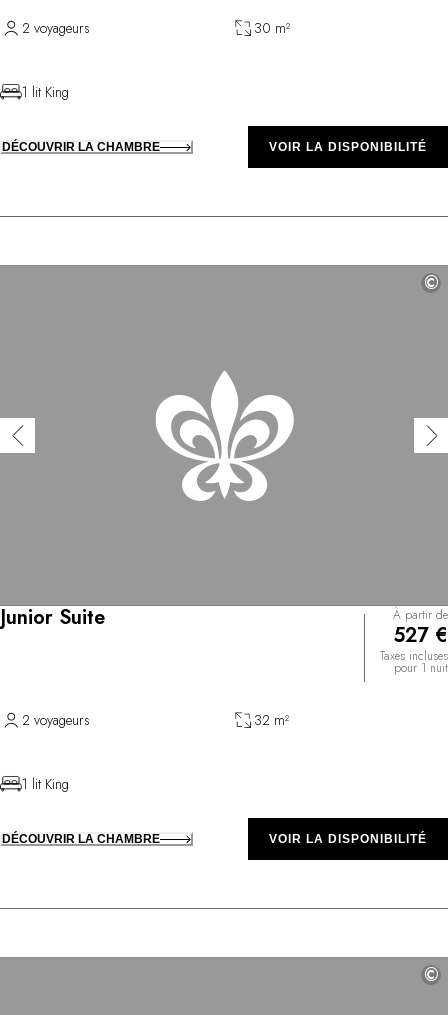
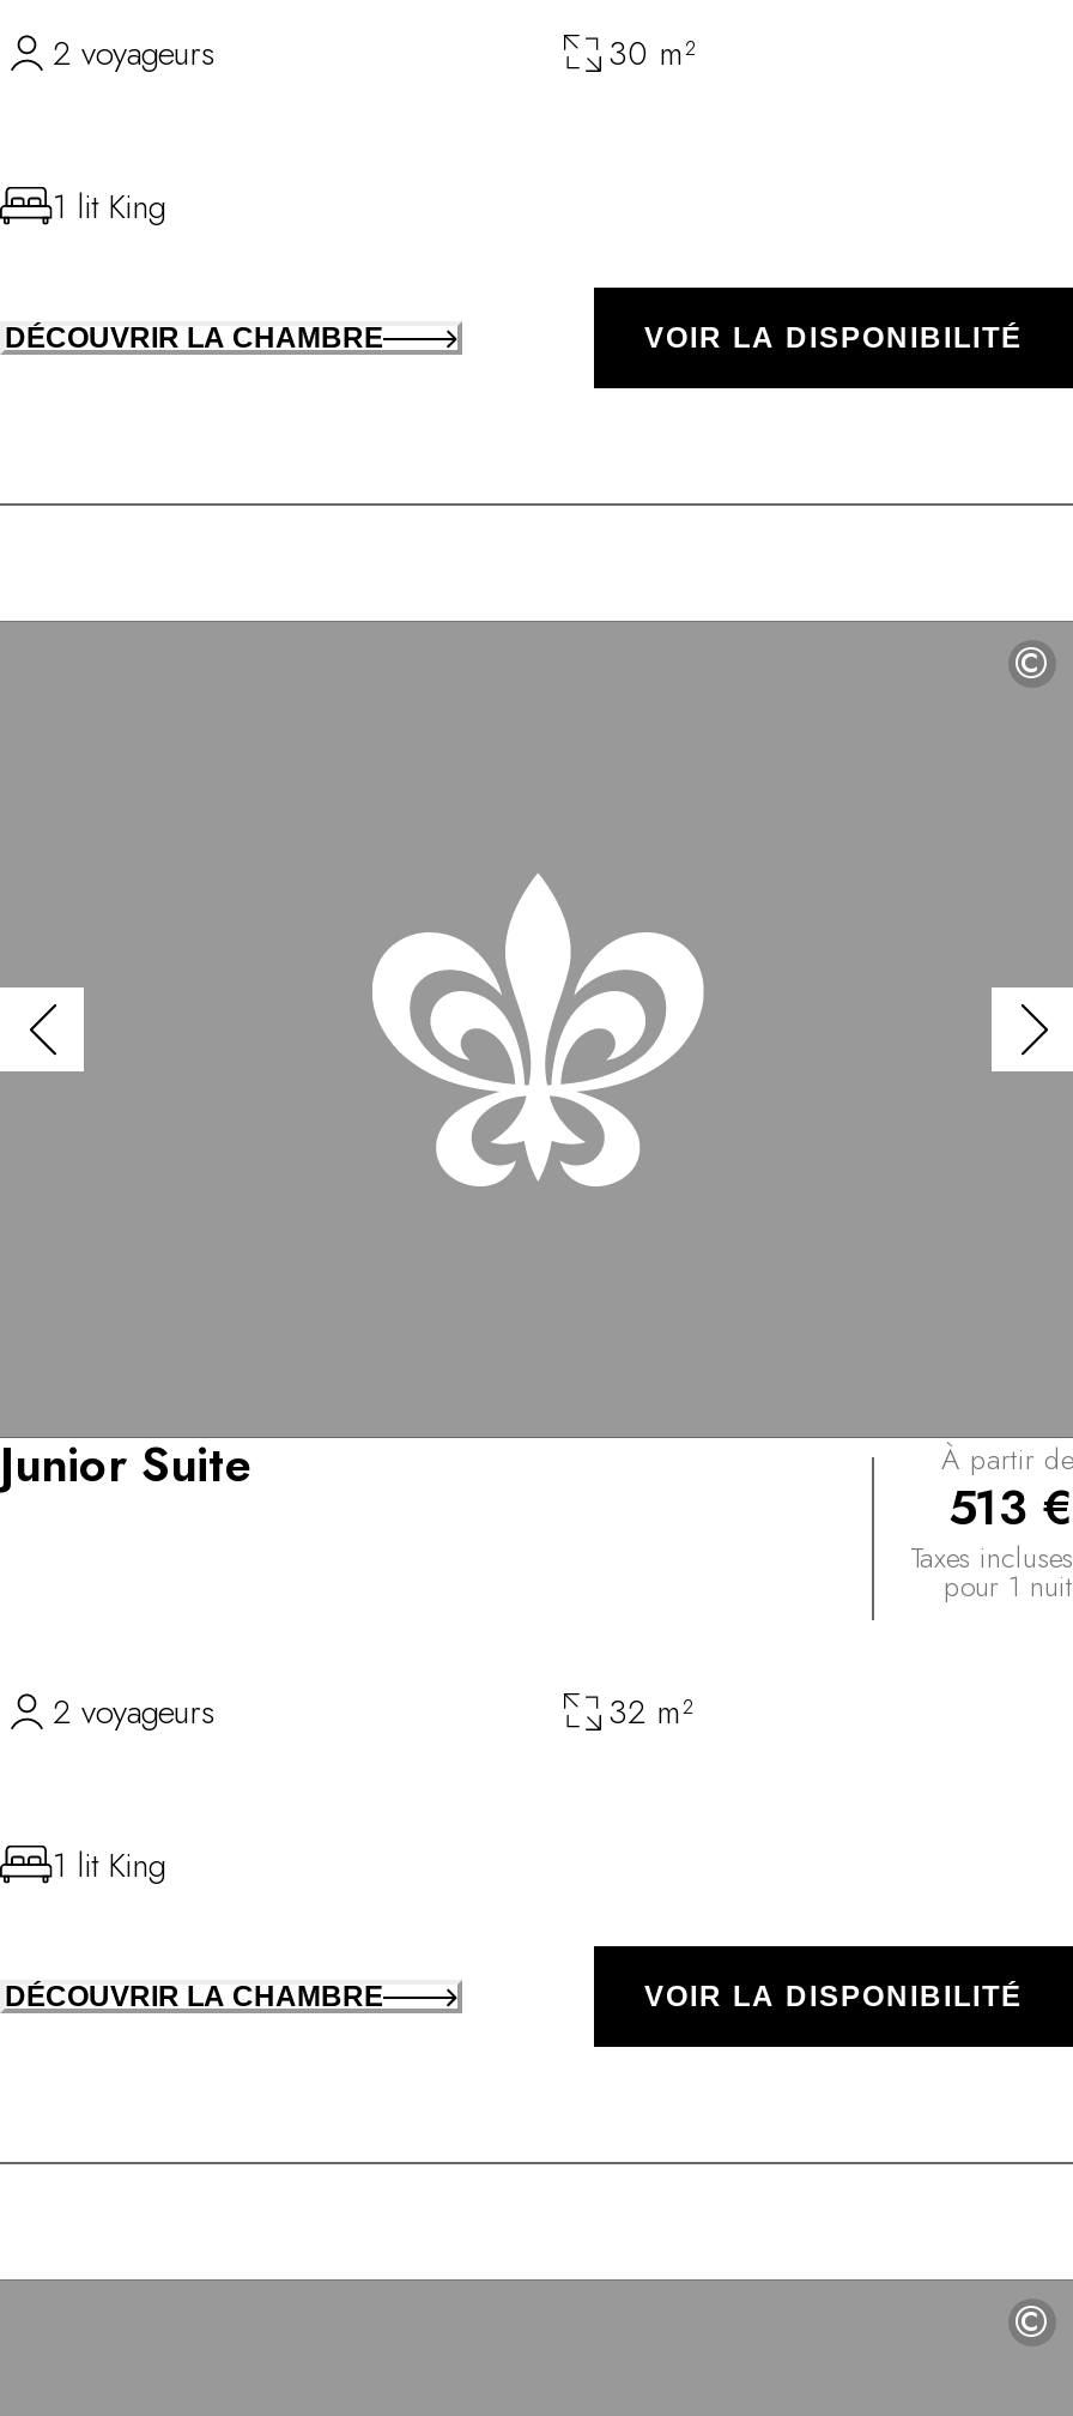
[394,621,448,650] 527 € -> [948,1475,1073,1544] 513 €

